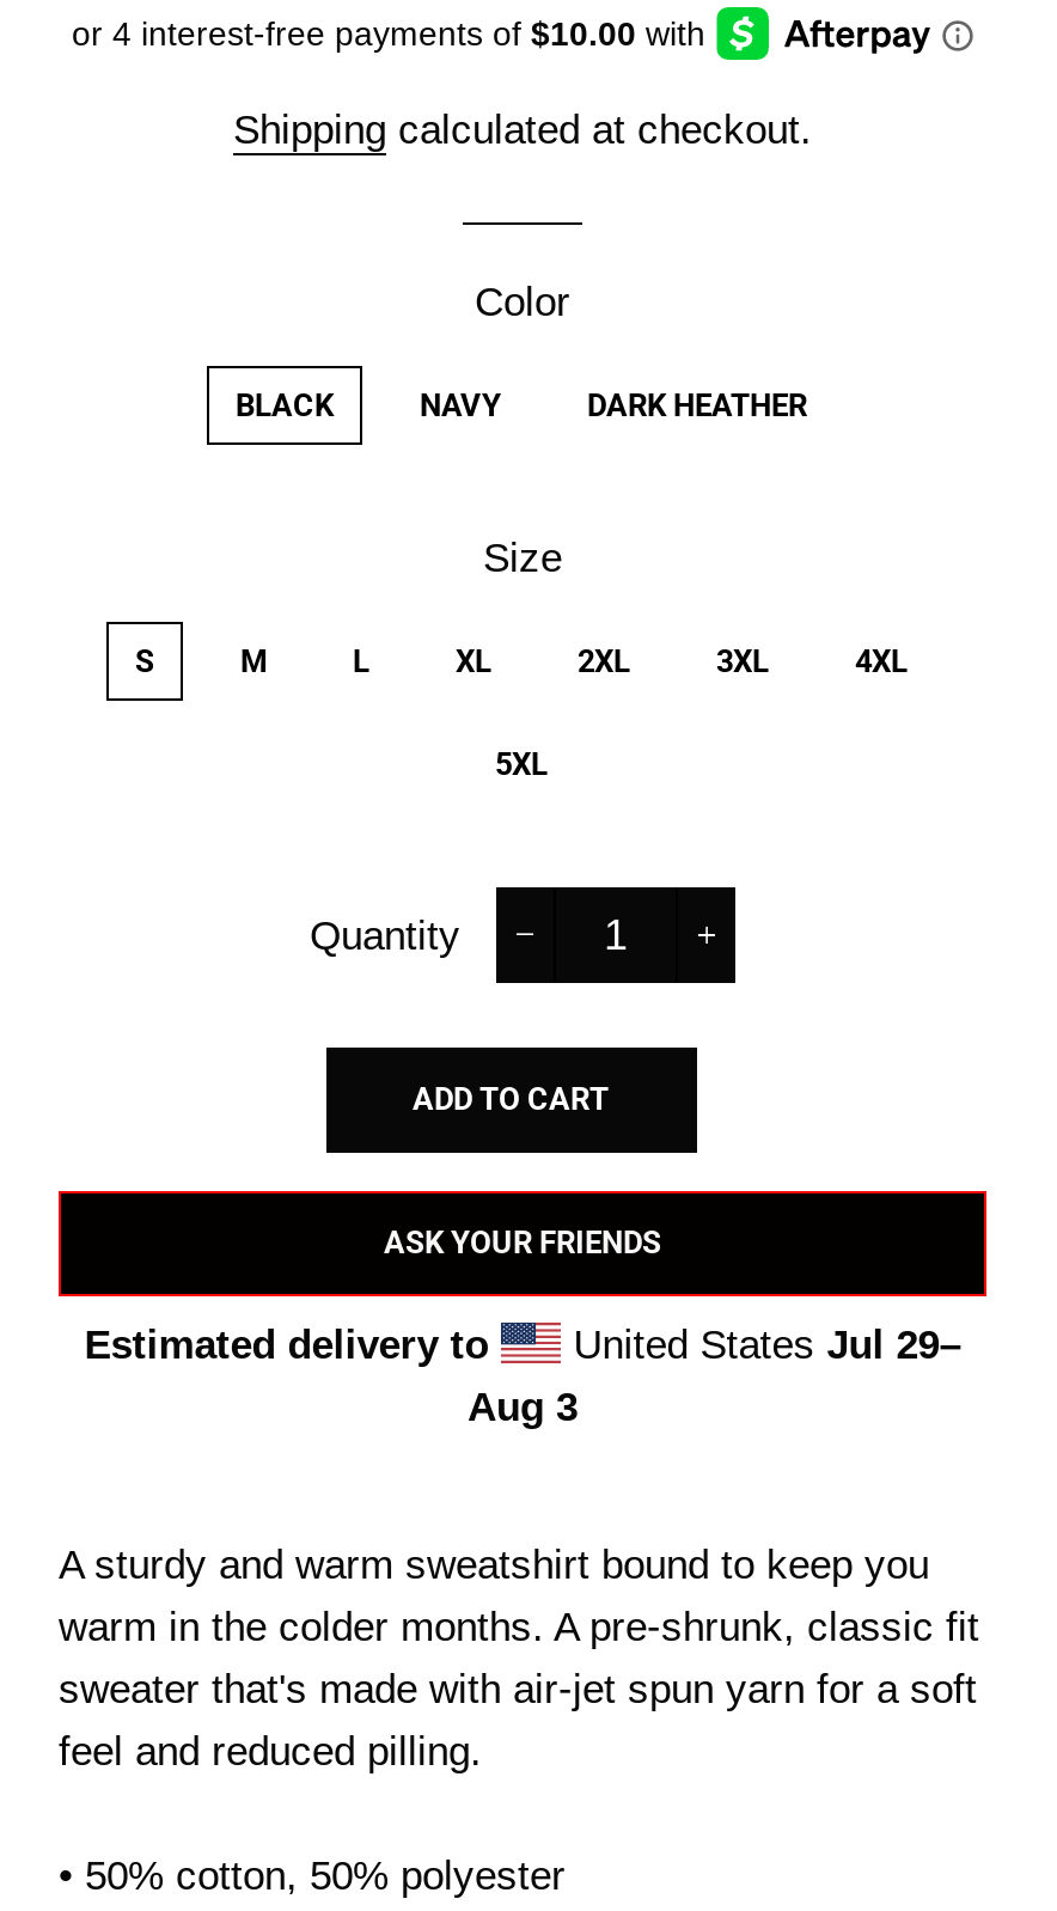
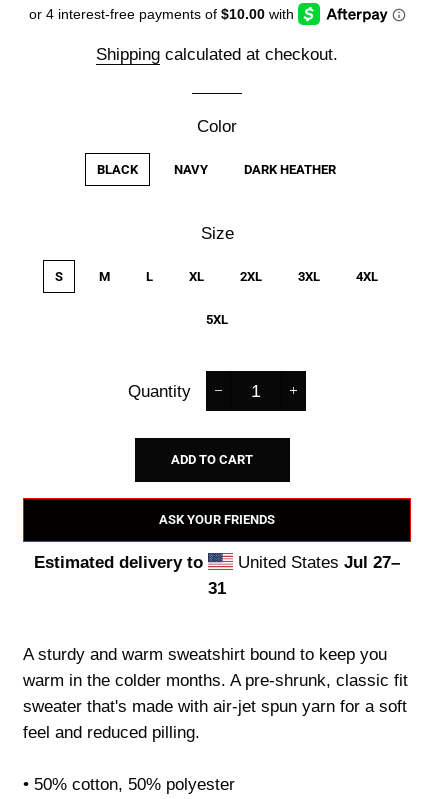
[468,1323,961,1431] United States Jul 29– | Aug 3 -> [208,553,400,598] United States Jul 27– | 31

